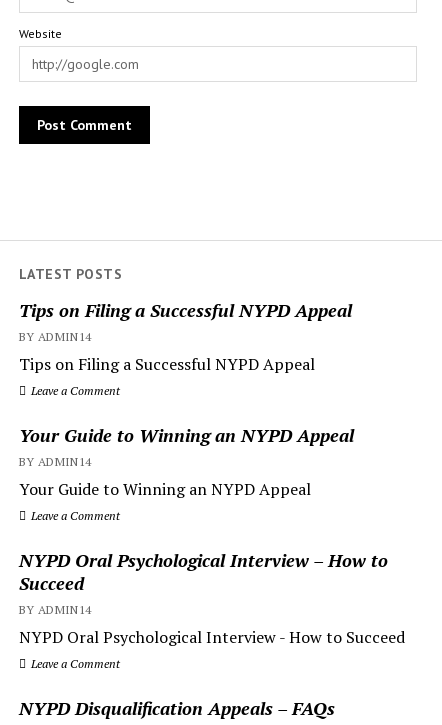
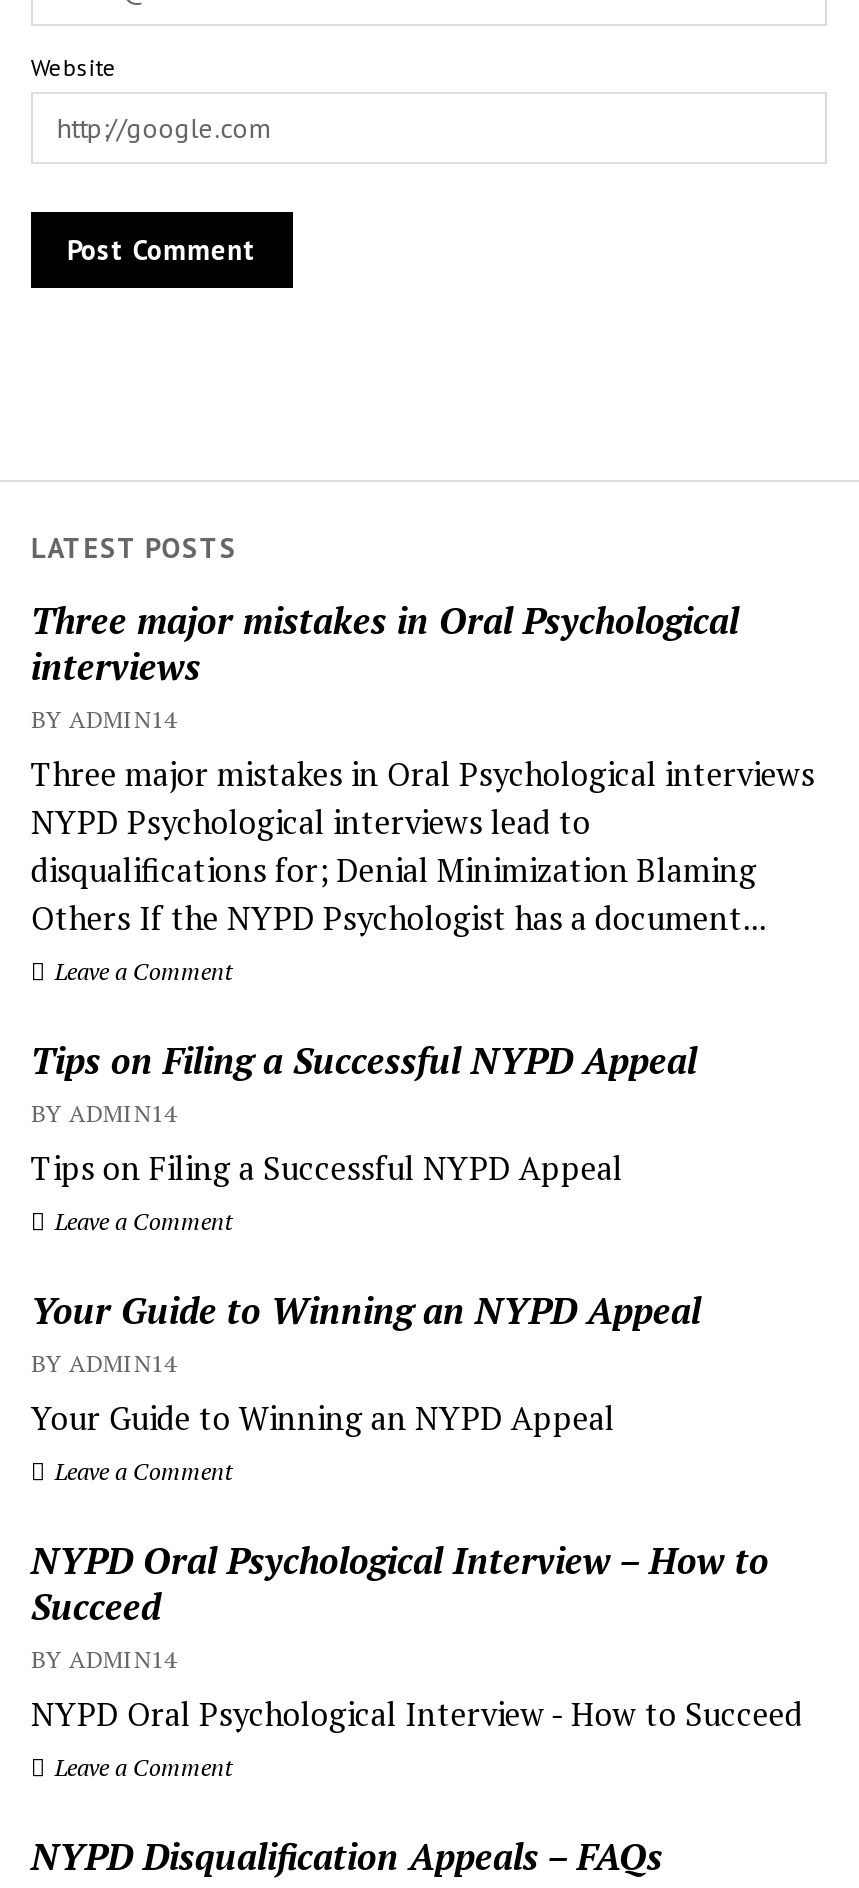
none -> [31,596,815,986] Three major mistakes in Oral Psychological | interviews | BY ADMIN14 | Three major mistakes in Oral Psychological interviews | NYPD Psychological interviews lead to | disqualifications for; Denial Minimization Blaming | Others If the NYPD Psychologist has a document... | Leave a Comment

